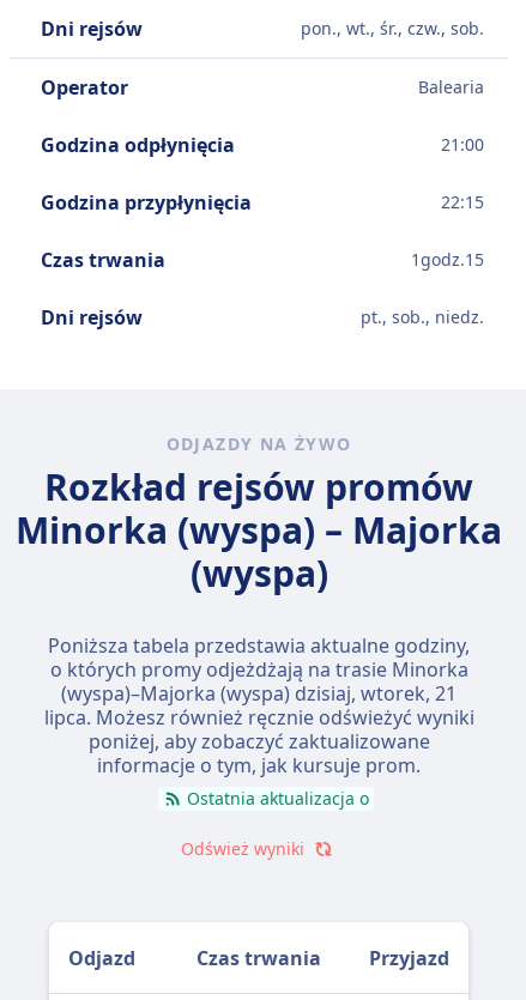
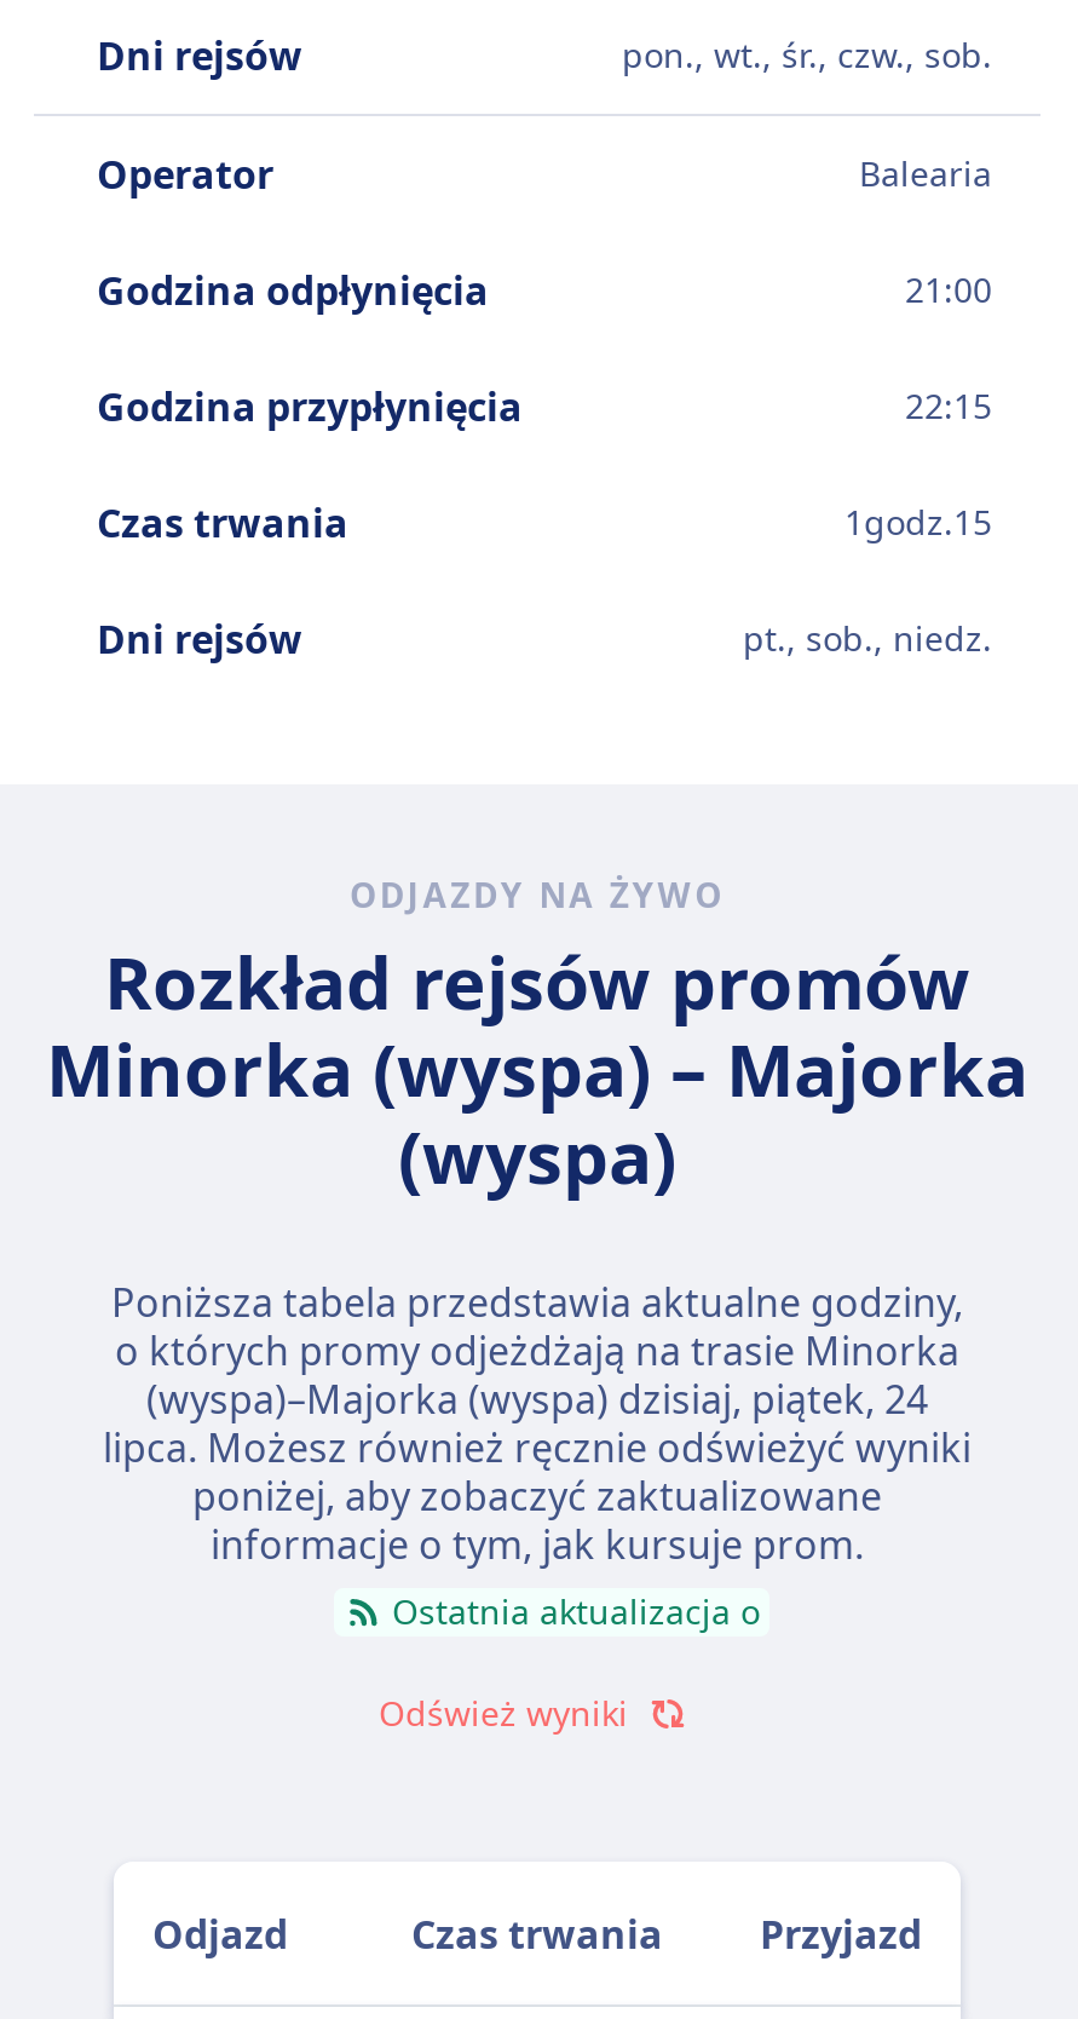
[61,680,457,707] (wyspa)–Majorka (wyspa) dzisiaj, wtorek, 21 -> [146,1373,928,1426] (wyspa)–Majorka (wyspa) dzisiaj, piątek, 24

